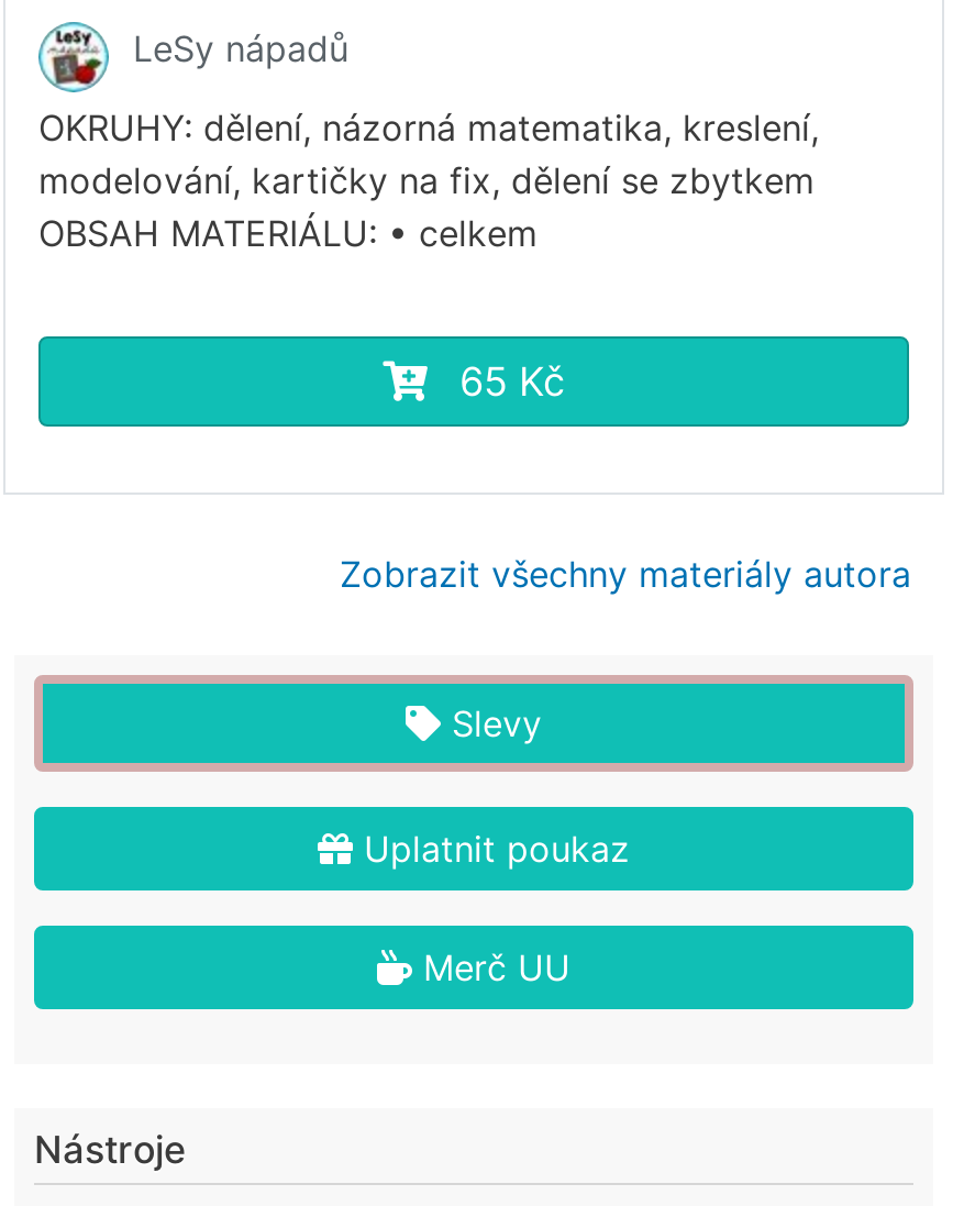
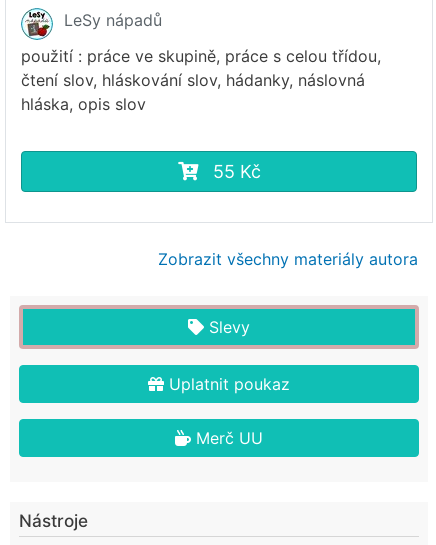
[38,107,819,256] OKRUHY: dělení, názorná matematika, kreslení, | modelování, kartičky na fix, dělení se zbytkem | OBSAH MATERIÁLU: • celkem -> [21,46,381,114] použití : práce ve skupině, práce s celou třídou, | čtení slov, hláskování slov, hádanky, náslovná | hláska, opis slov
[459,359,565,406] 65 Kč -> [212,161,260,182] 55 Kč

